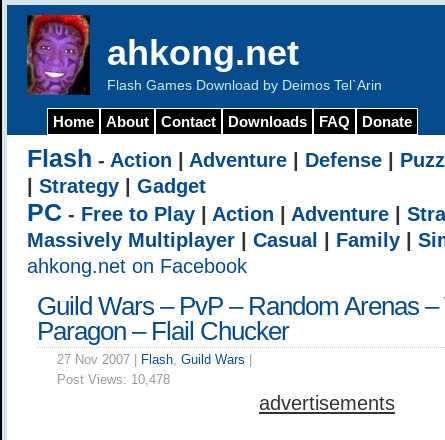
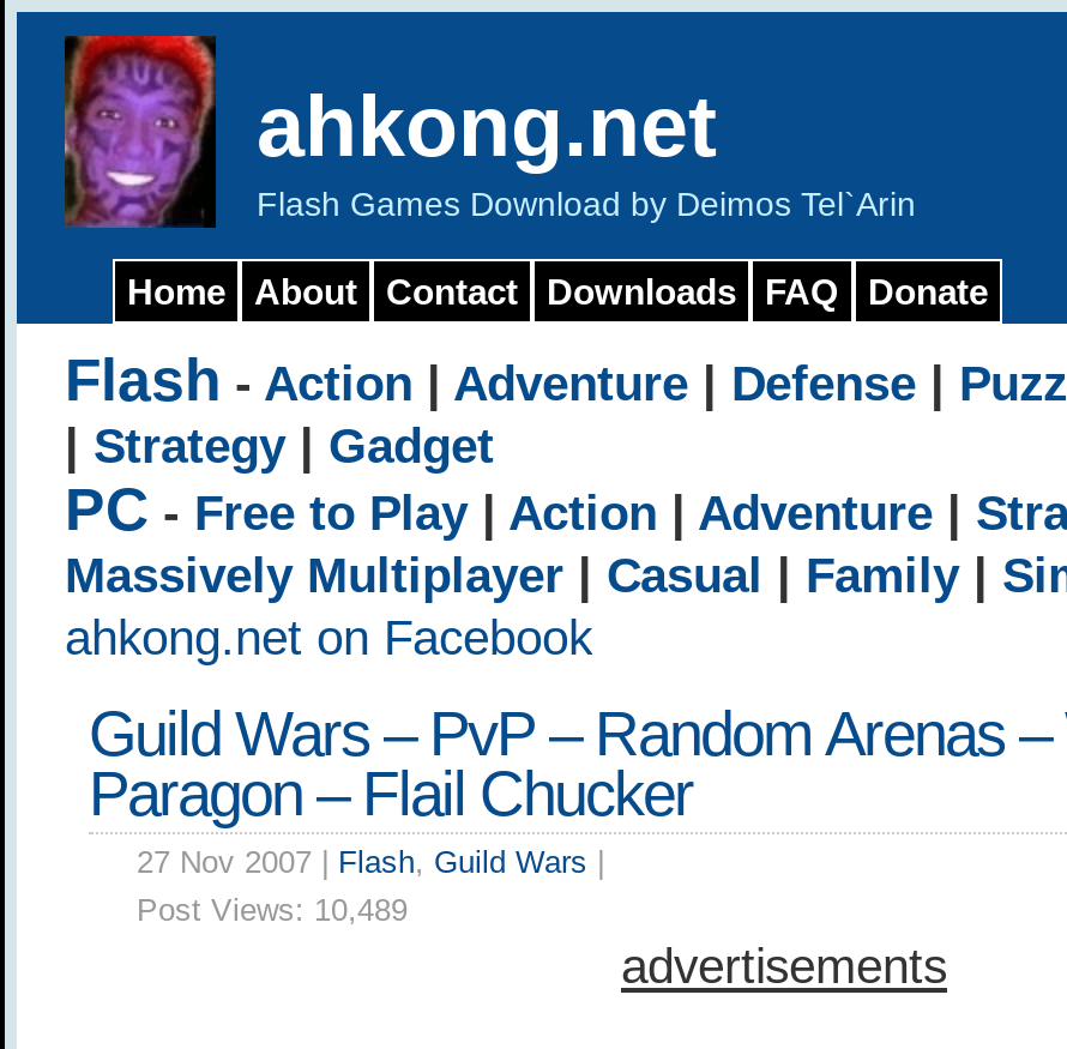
[57,372,170,387] Post Views: 10,478 -> [137,892,408,928] Post Views: 10,489

